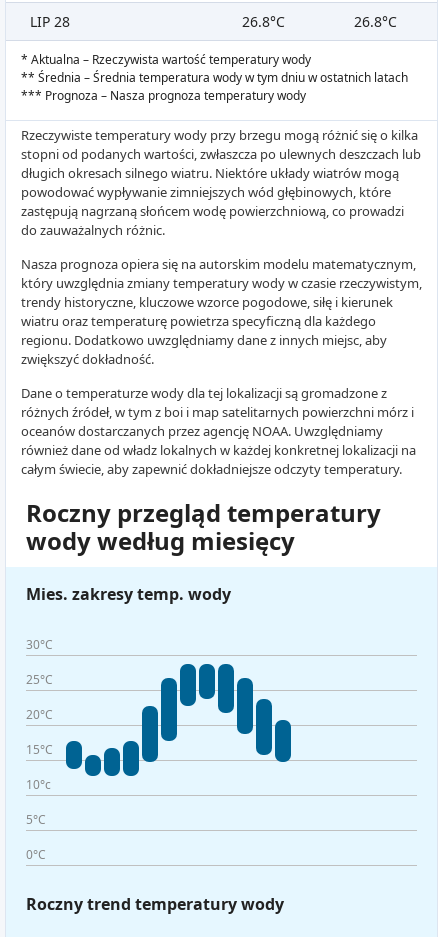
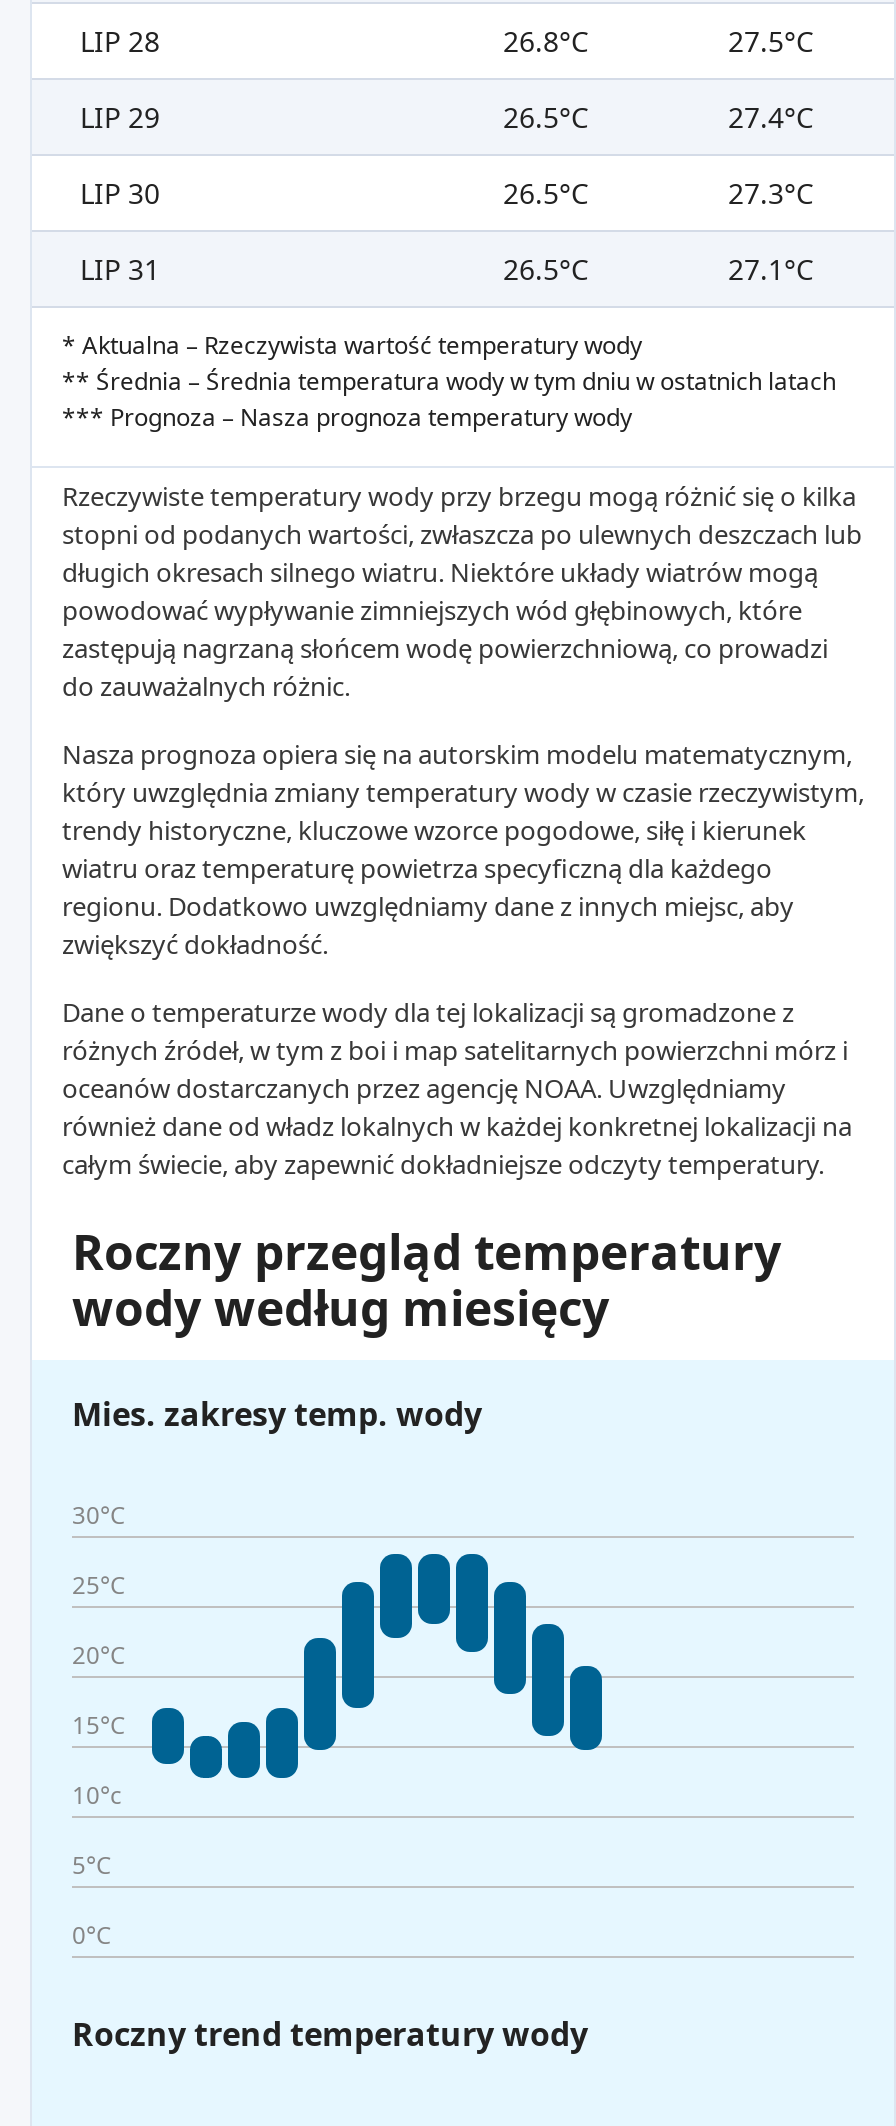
[354,12,397,31] 26.8°C -> [80,23,814,289] 27.5°C | LIP 29 | 26.5°C | 27.4°C | LIP 30 | 26.5°C | 27.3°C | LIP 31 | 26.5°C | 27.1°C

